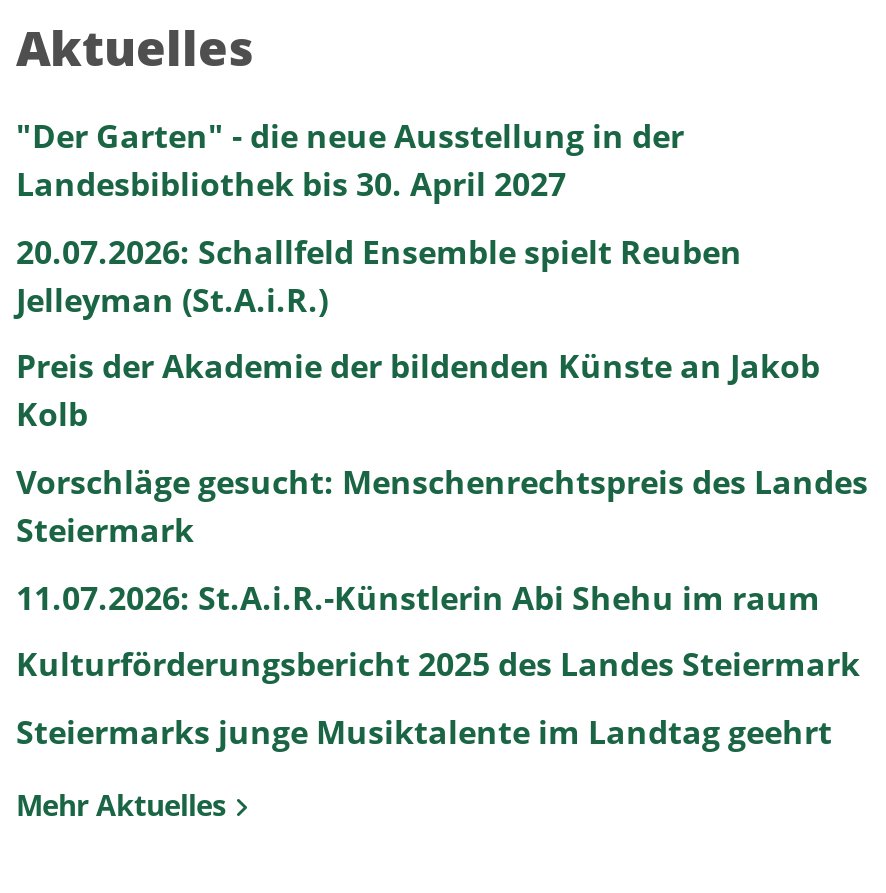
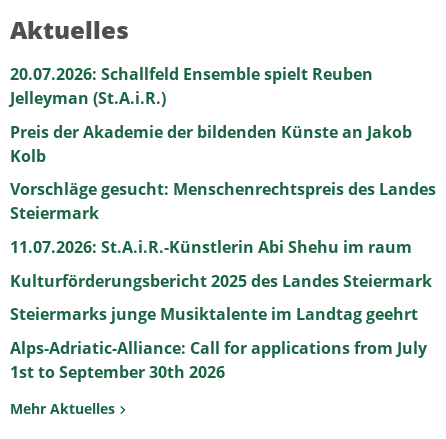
[16,114,684,206] "Der Garten" - die neue Ausstellung in der | Landesbibliothek bis 30. April 2027 -> none
moved [16,229,868,753] -> [10,63,436,325]: 20.07.2026: Schallfeld Ensemble spielt Reuben | Jelleyman (St.A.i.R.) | Preis der Akademie der bildenden Künste an Jakob | ... | Kulturförderungsbericht 2025 des Landes Steiermark | Steiermarks junge Musiktalente im Landtag geehrt
none -> [10,337,427,383] Alps-Adriatic-Alliance: Call for applications from July | 1st to September 30th 2026

